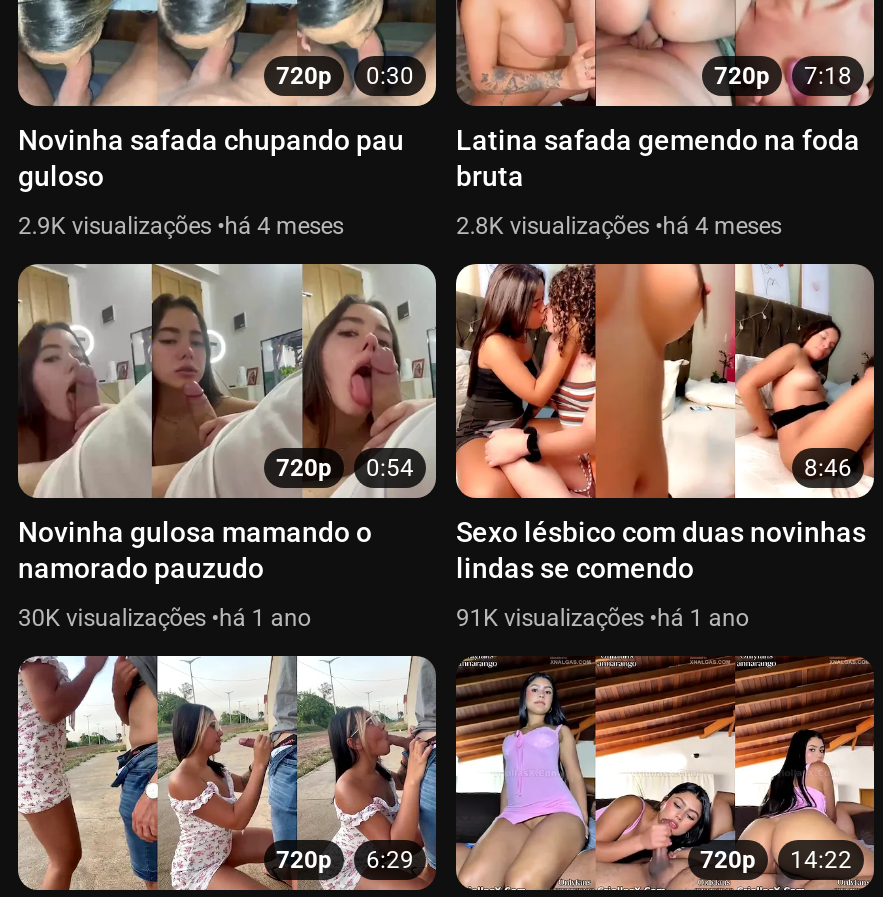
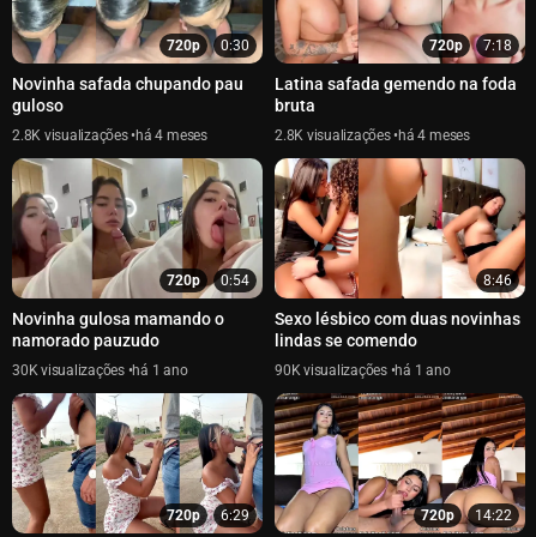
[18,212,72,240] 2.9K -> [12,127,44,144] 2.8K
[456,604,504,632] 91K -> [275,362,303,379] 90K

